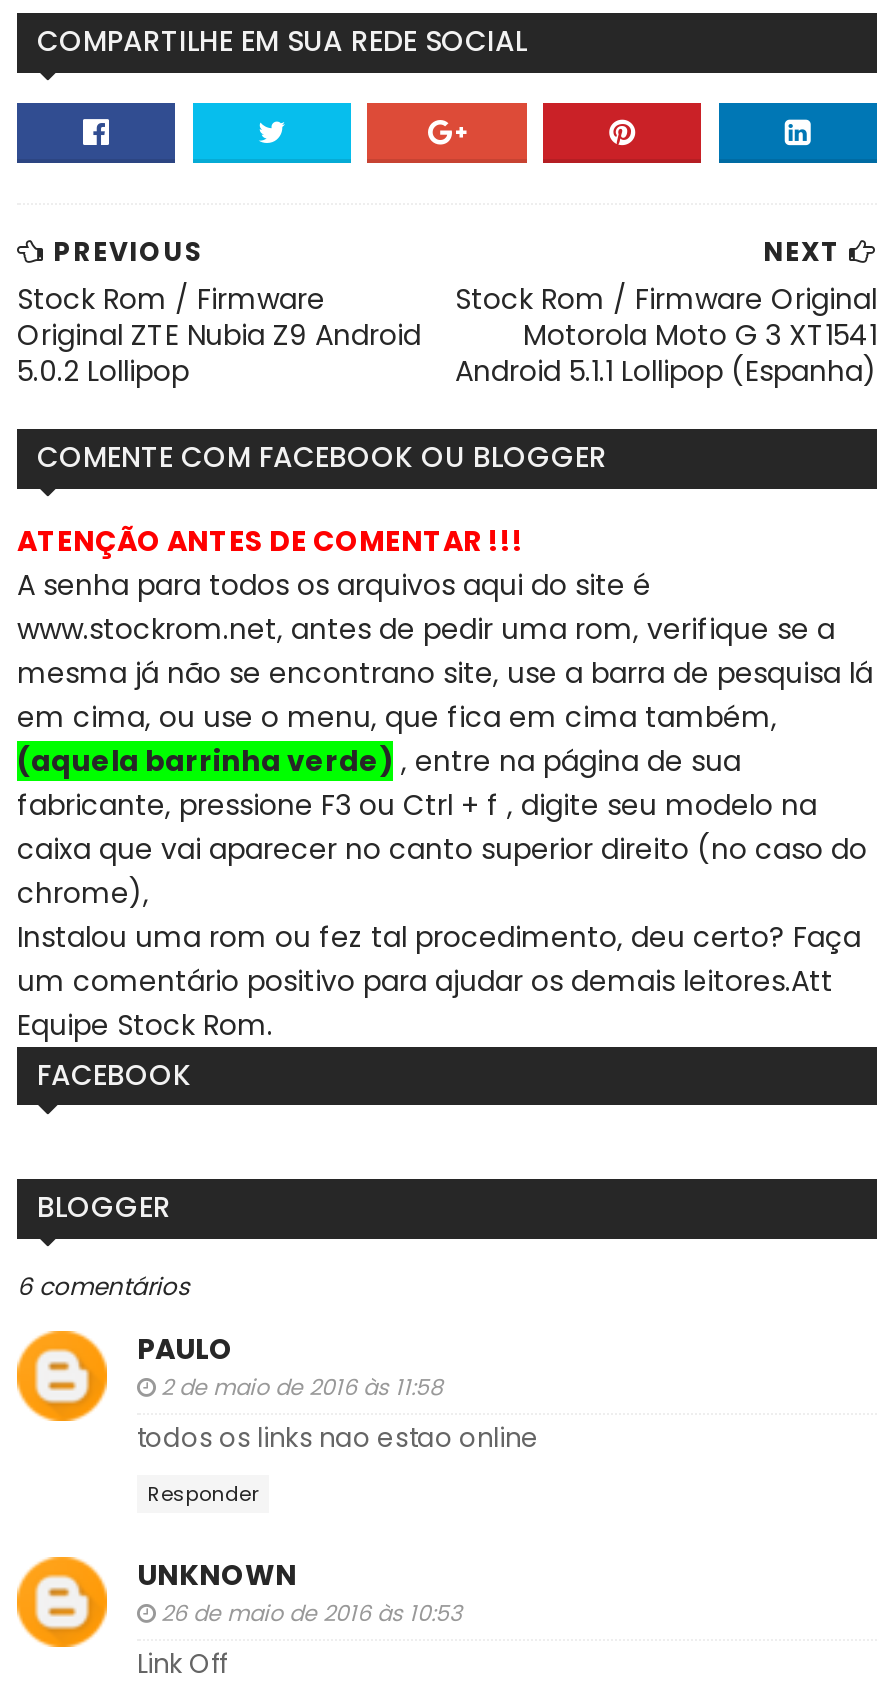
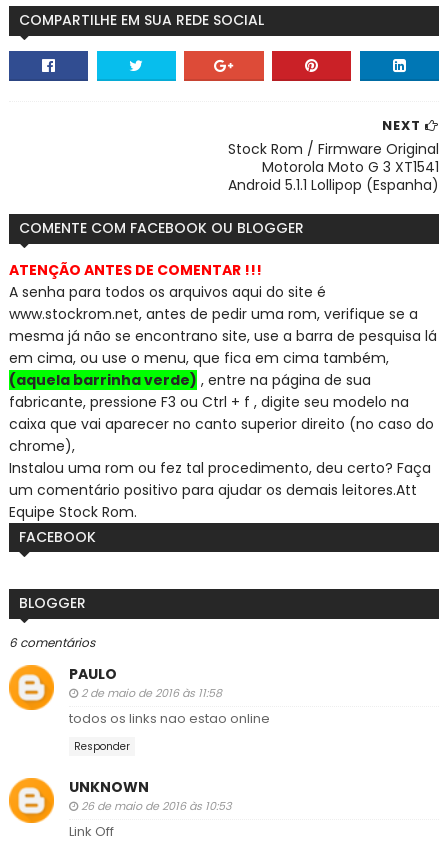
[17,233,421,391] PREVIOUS | Stock Rom / Firmware | Original ZTE Nubia Z9 Android | 5.0.2 Lollipop -> none

